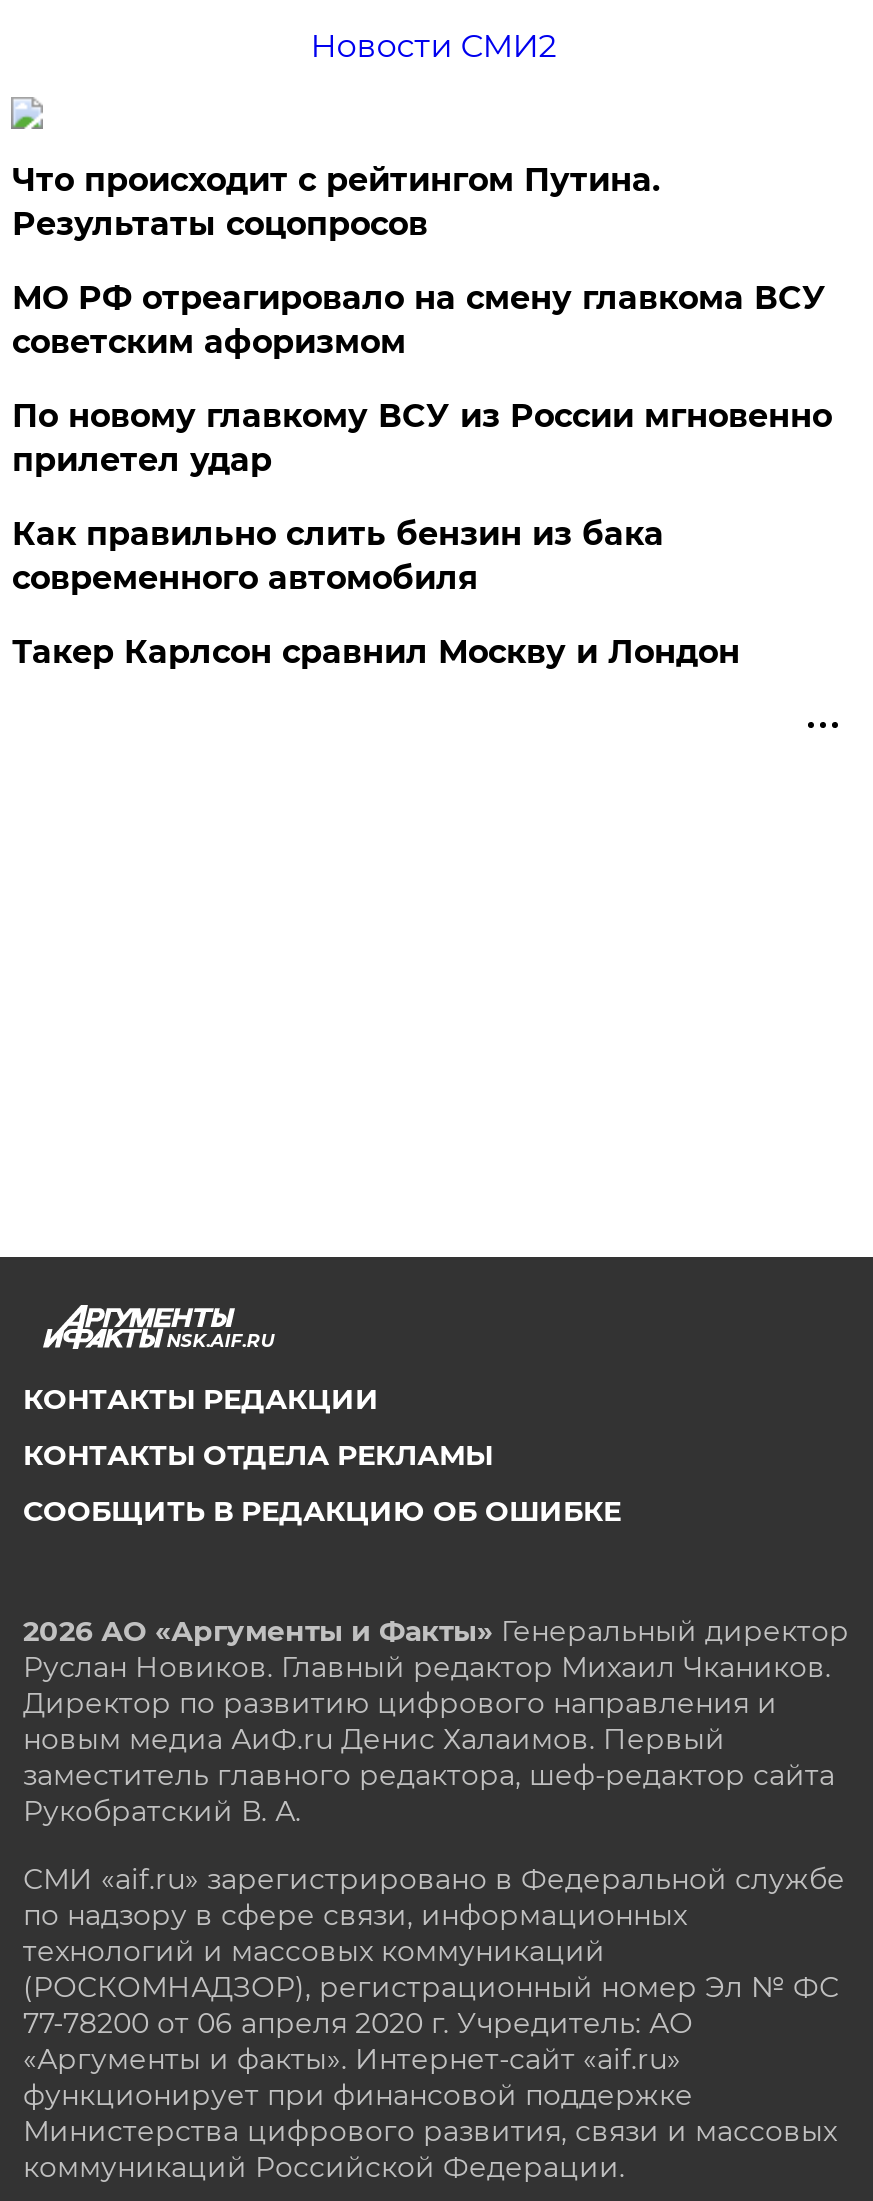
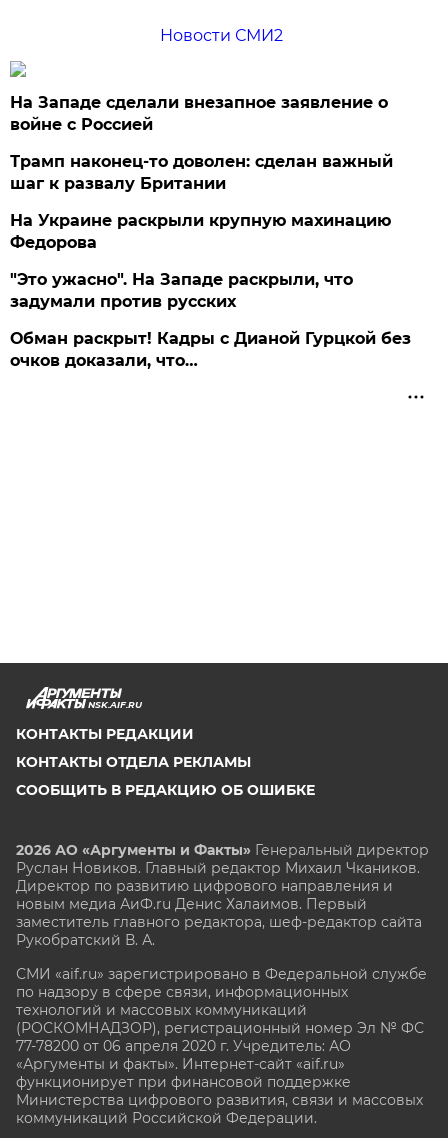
[12,161,660,243] Что происходит с рейтингом Путина. | Результаты соцопросов -> [10,93,388,134] На Западе сделали внезапное заявление о | войне с Россией
[12,279,826,361] МО РФ отреагировало на смену главкома ВСУ | советским афоризмом -> [10,152,393,193] Трамп наконец-то доволен: сделан важный | шаг к развалу Британии
[12,397,832,479] По новому главкому ВСУ из России мгновенно | прилетел удар -> [10,211,391,252] На Украине раскрыли крупную махинацию | Федорова
[12,515,664,597] Как правильно слить бензин из бака | современного автомобиля -> [10,270,353,311] "Это ужасно". На Западе раскрыли, что | задумали против русских
[12,633,740,671] Такер Карлсон сравнил Москву и Лондон -> [10,329,411,370] Обман раскрыт! Кадры с Дианой Гурцкой без | очков доказали, что…

